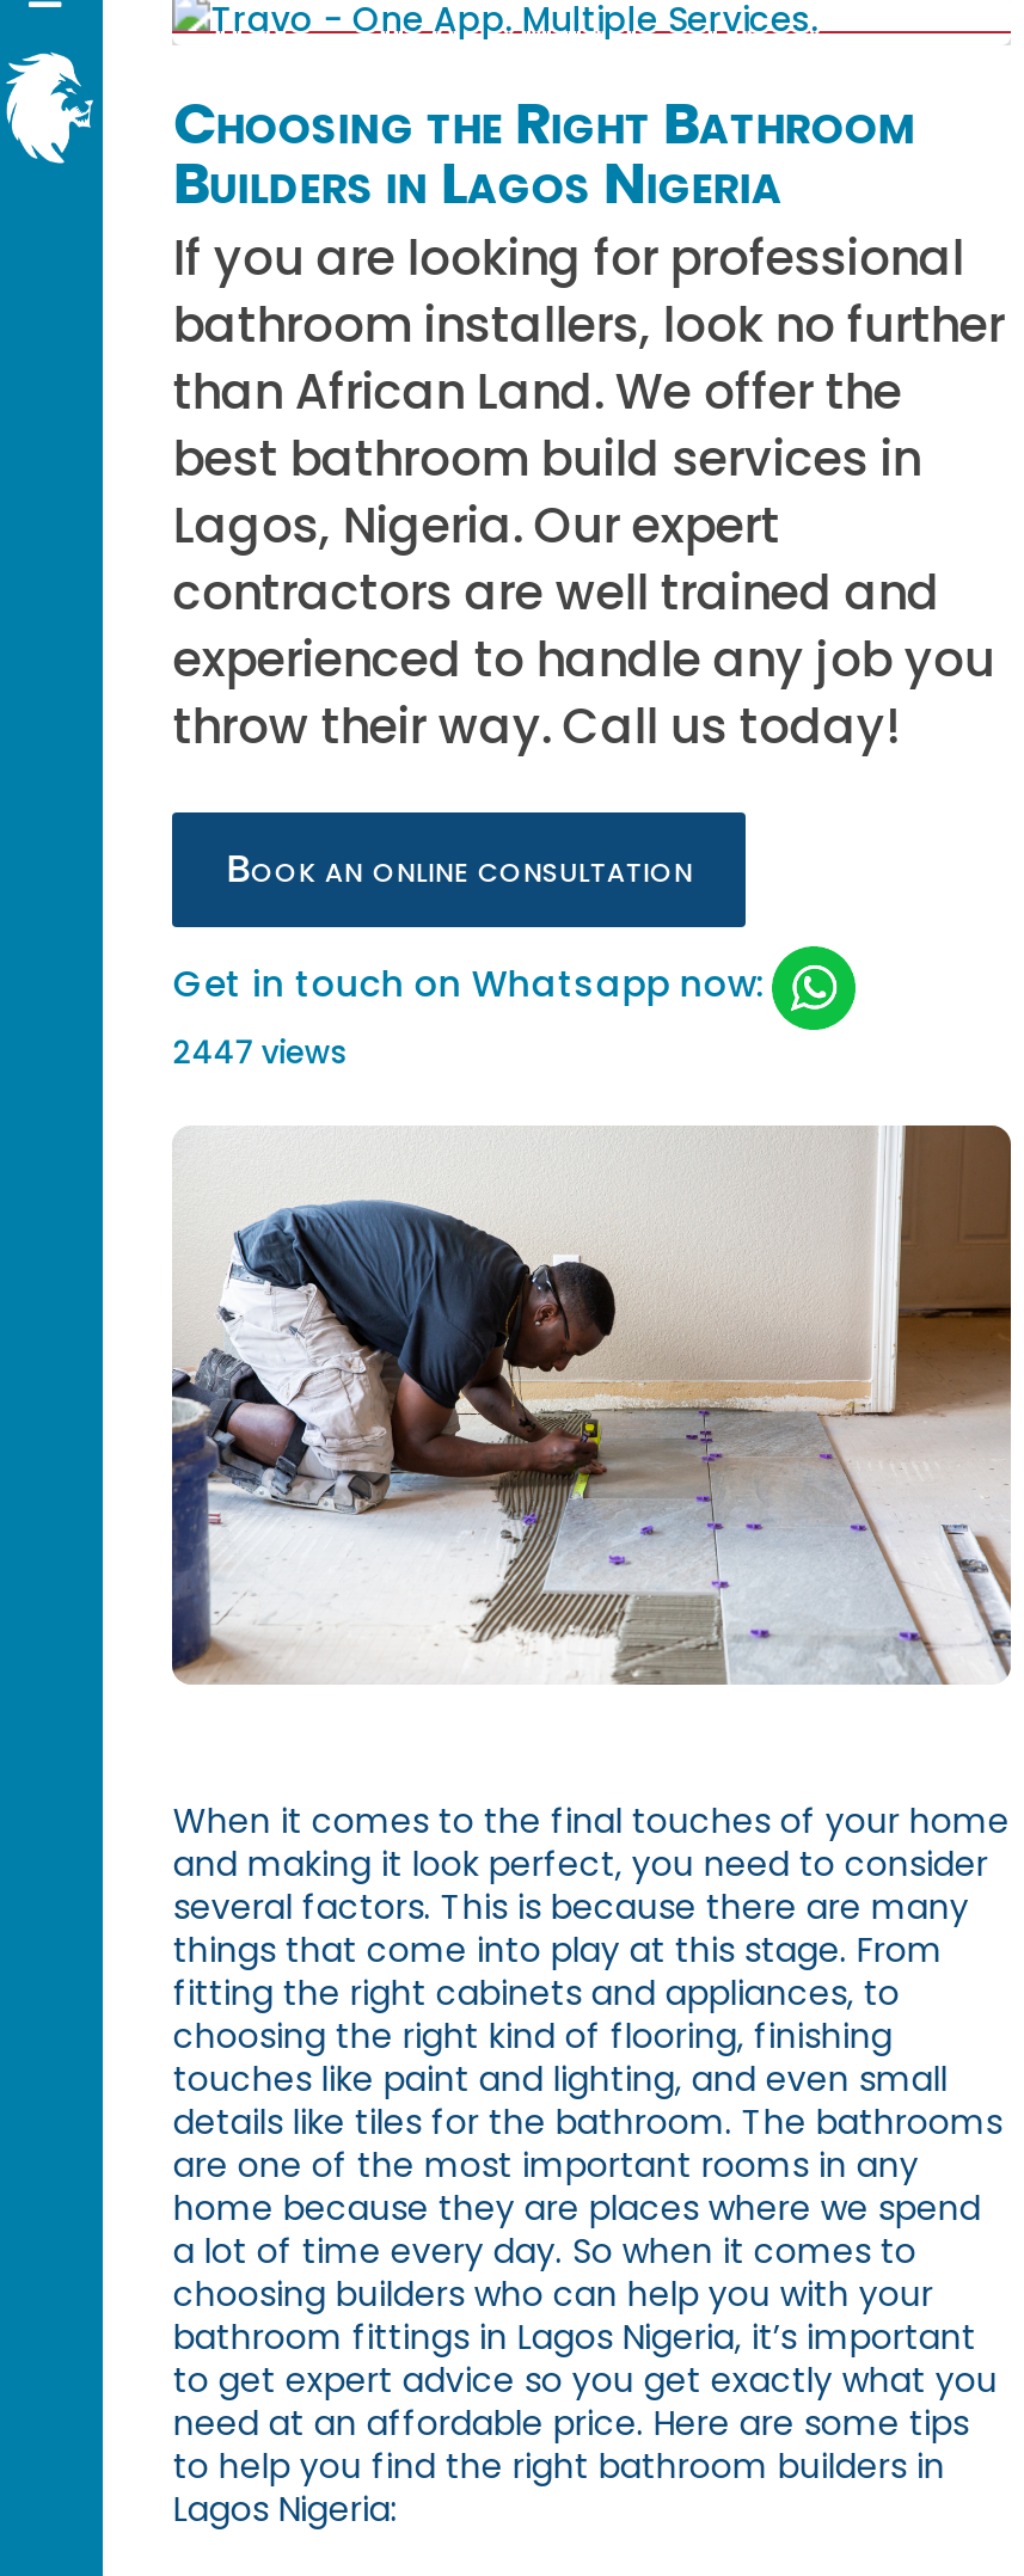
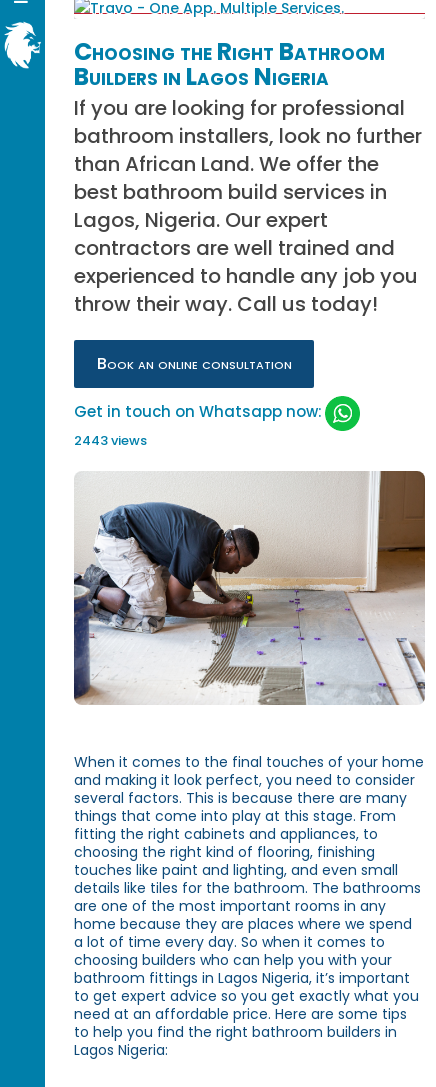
[173,1030,347,1076] 2447 views -> [74,431,147,450] 2443 views

